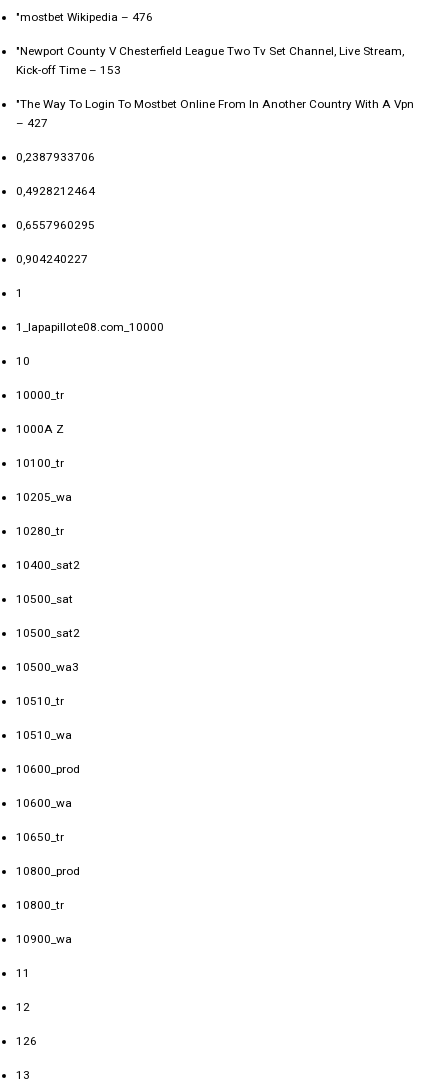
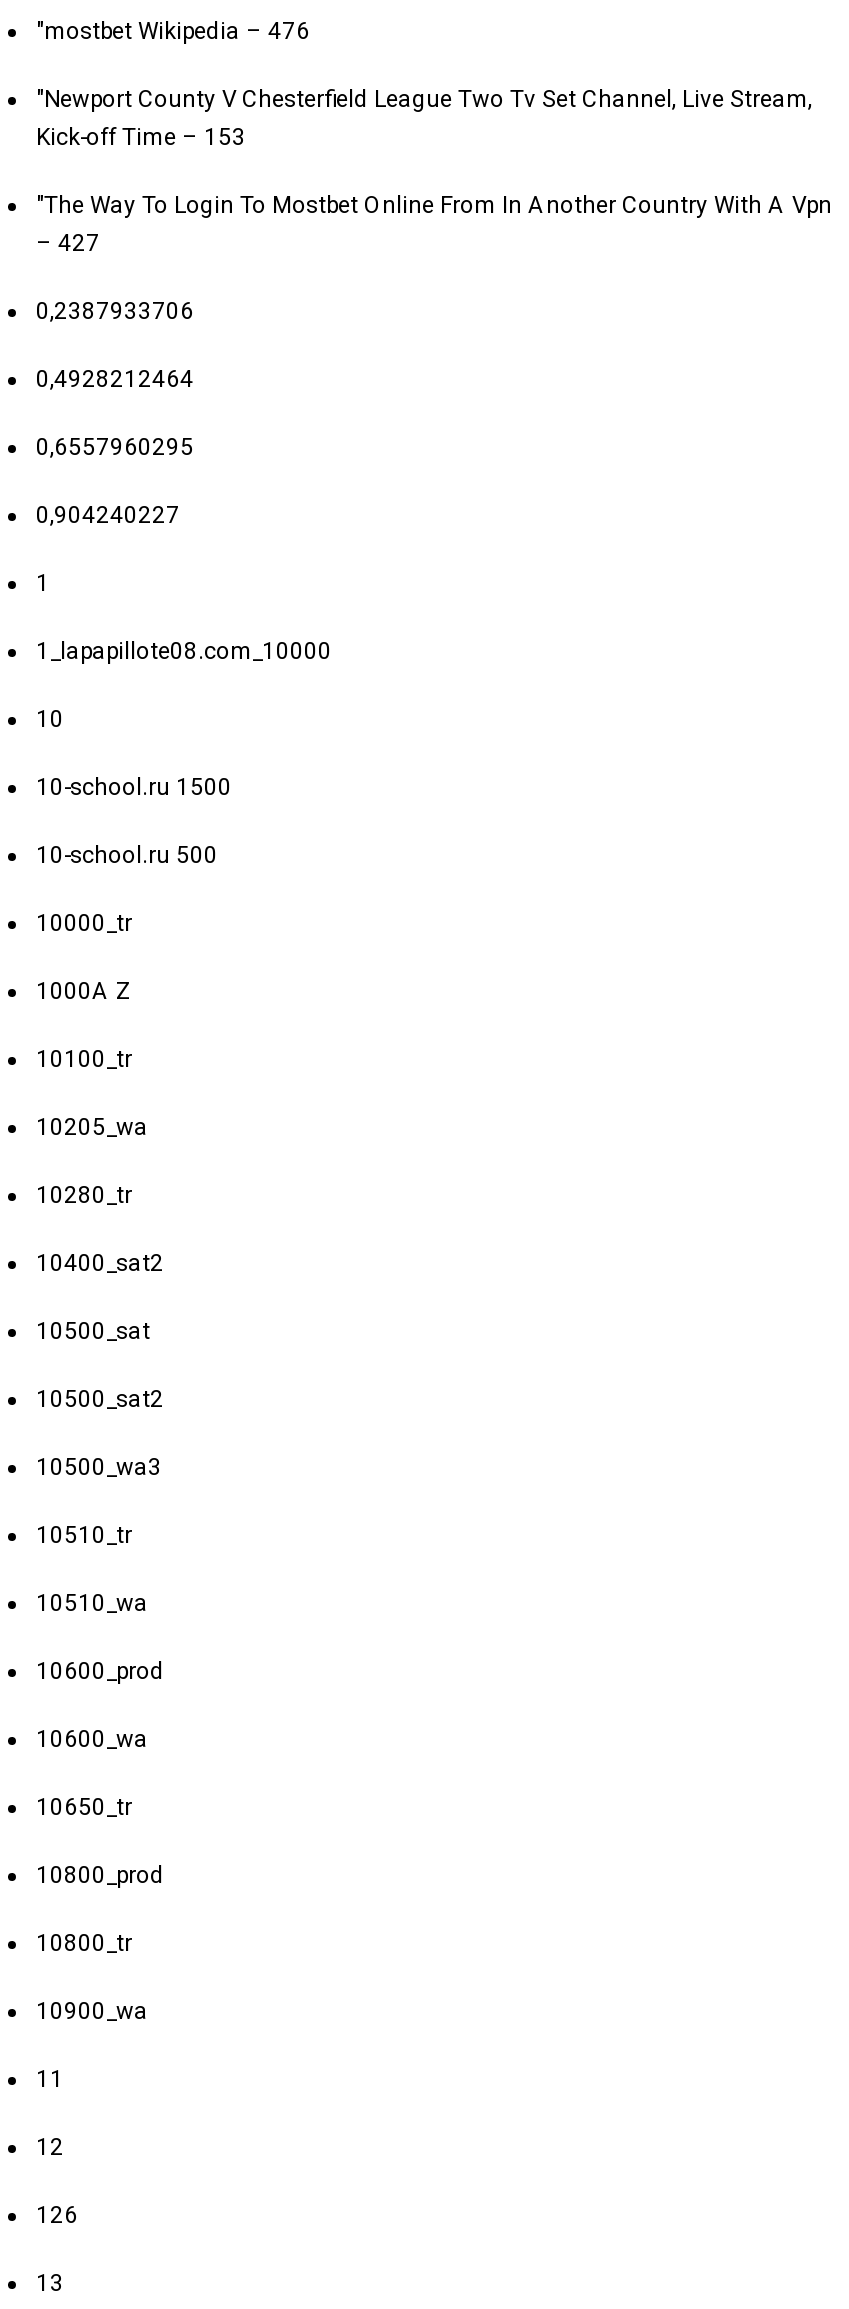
none -> [36,772,232,868] 10-school.ru 1500 | 10-school.ru 500

